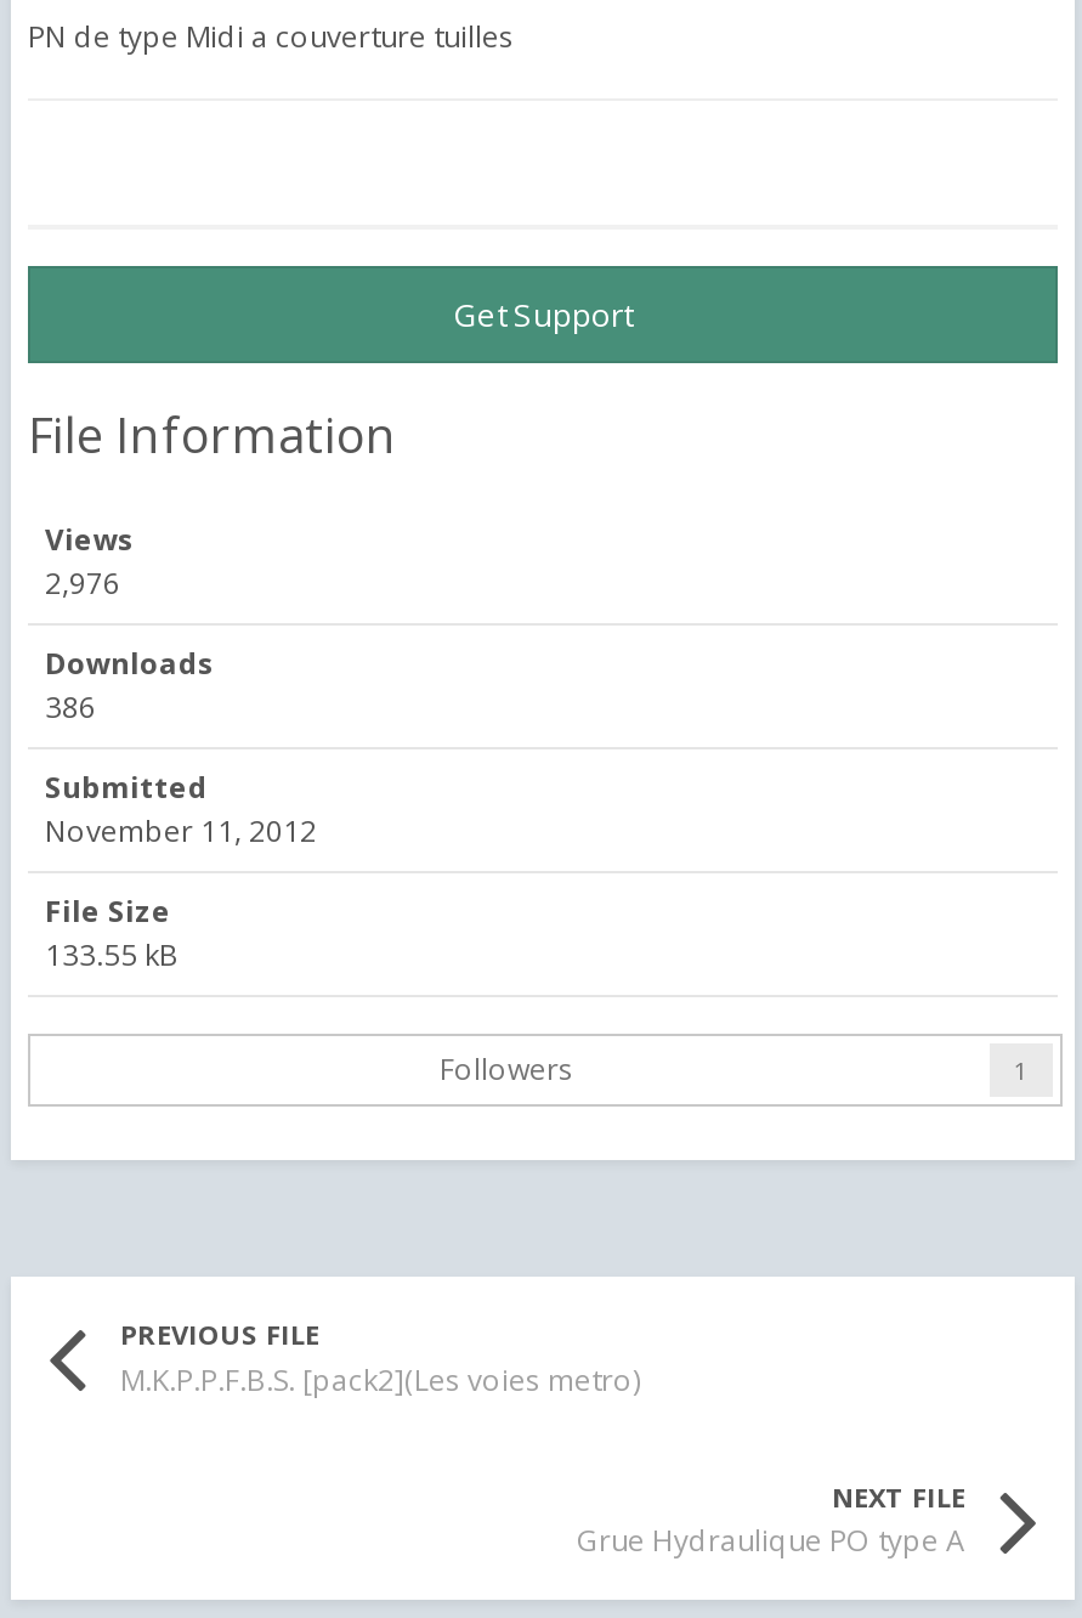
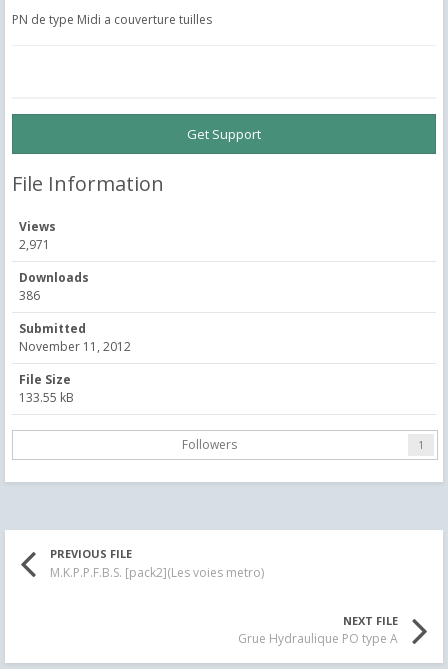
[45,562,120,603] 2,976 -> [19,236,50,253] 2,971

